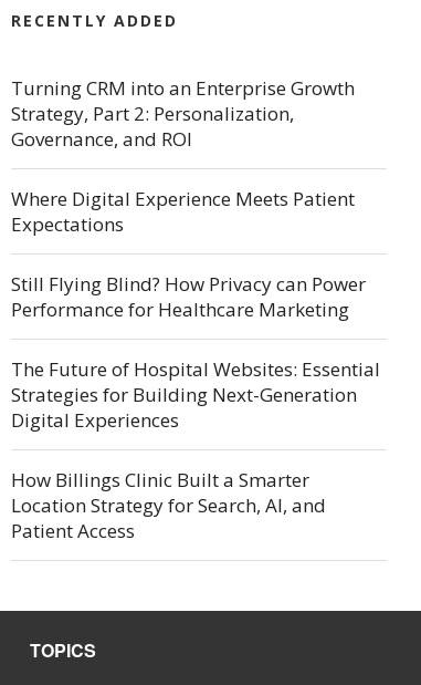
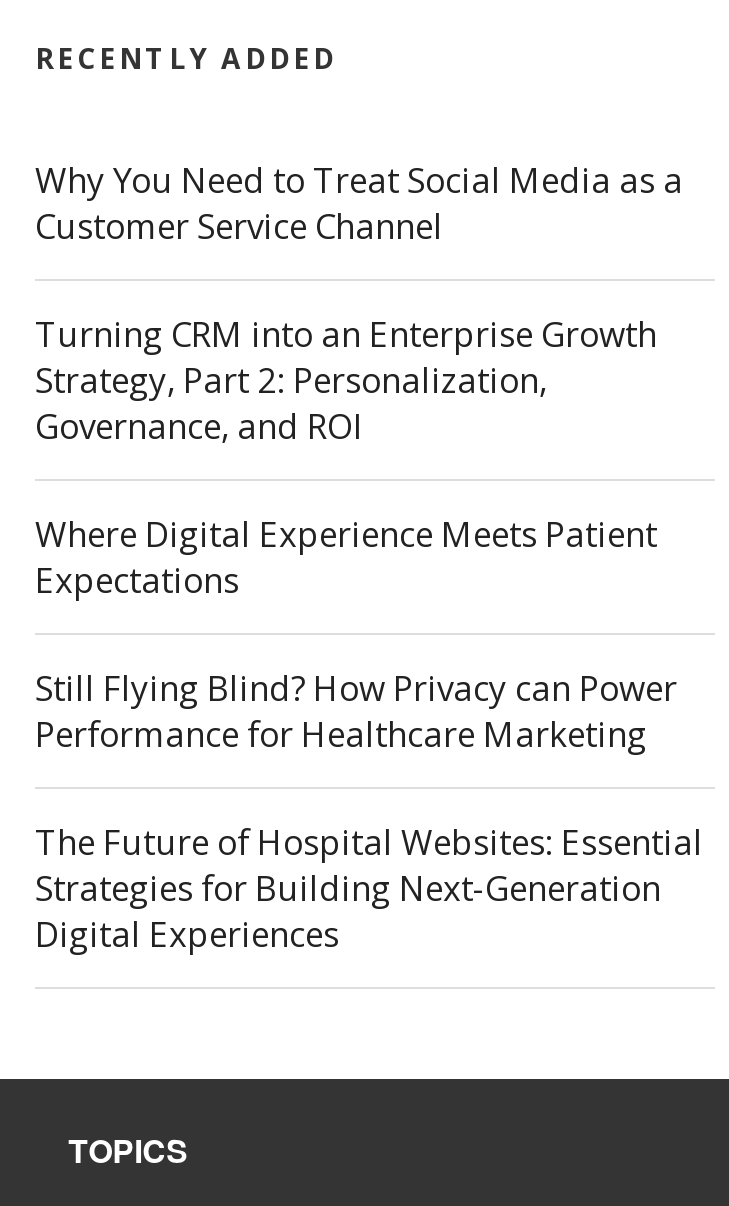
none -> [35,158,683,250] Why You Need to Treat Social Media as a | Customer Service Channel
moved [11,75,380,433] -> [35,312,703,958]: Turning CRM into an Enterprise Growth | Strategy, Part 2: Personalization, | Governance, and ROI | ... | Strategies for Building Next-Generation | Digital Experiences
[11,467,326,543] How Billings Clinic Built a Smarter | Location Strategy for Search, AI, and | Patient Access -> none

